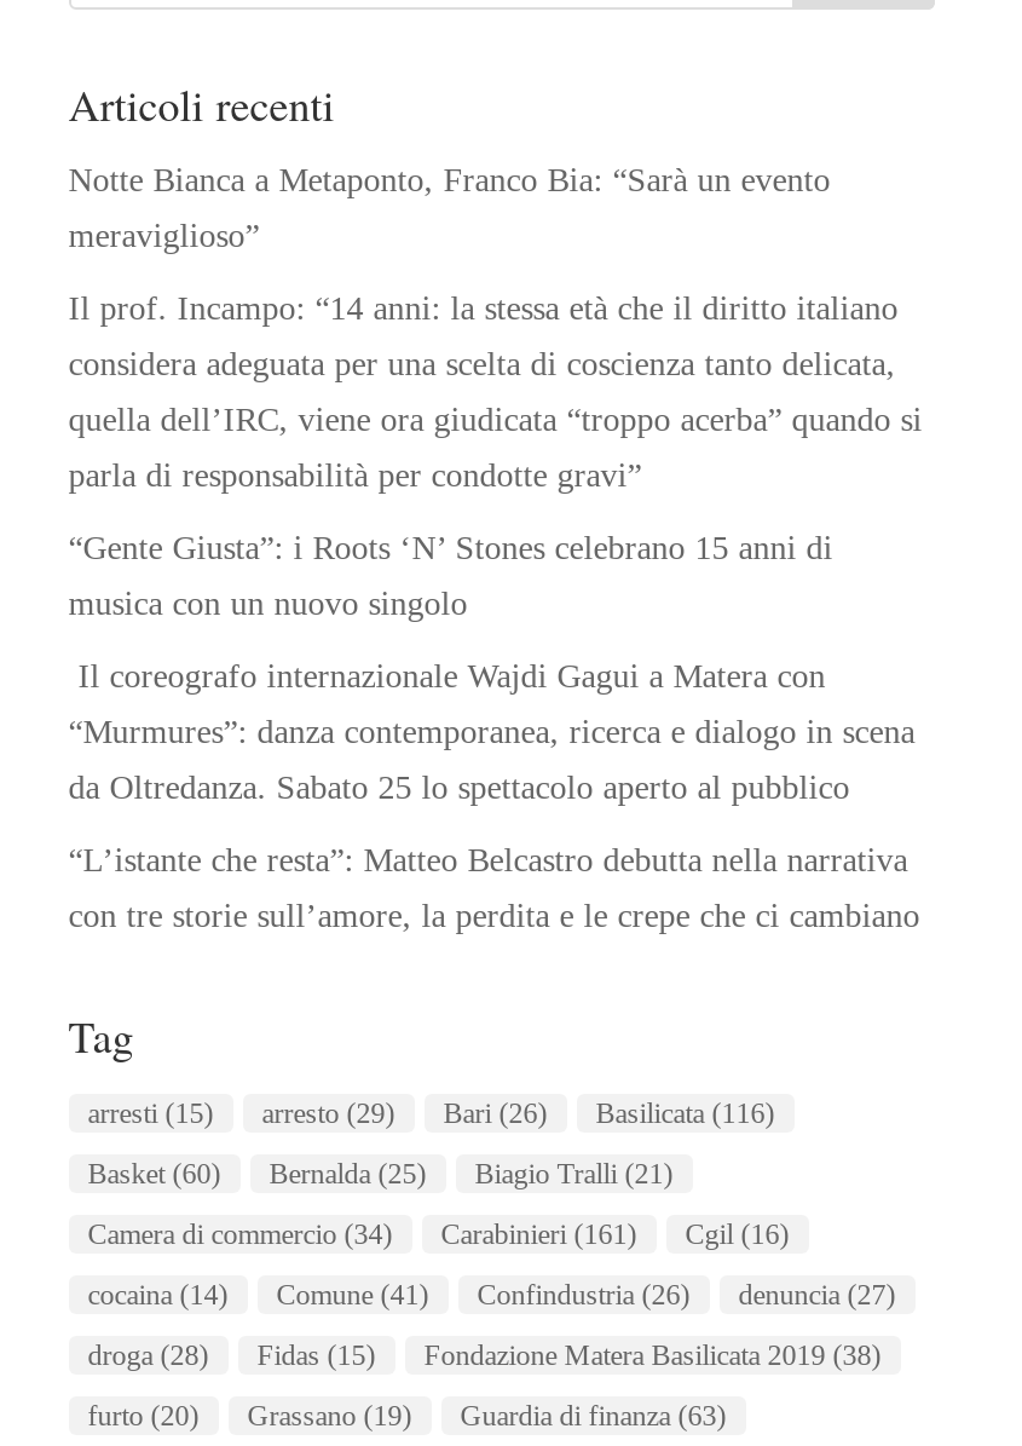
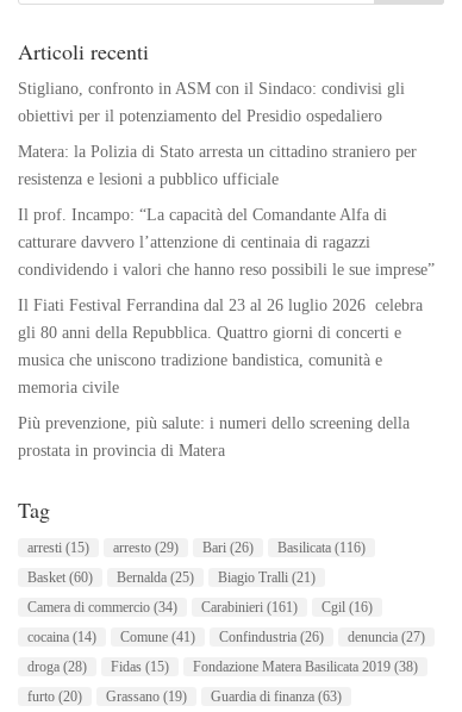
[68,161,830,198] Notte Bianca a Metaponto, Franco Bia: “Sarà un evento -> [18,80,405,98] Stigliano, confronto in ASM con il Sindaco: condivisi gli
[68,217,260,253] meraviglioso” -> [18,107,382,125] obiettivi per il potenziamento del Presidio ospedaliero
[68,290,898,326] Il prof. Incampo: “14 anni: la stessa età che il diritto italiano -> [18,143,417,161] Matera: la Polizia di Stato arresta un cittadino straniero per
[68,345,896,382] considera adeguata per una scelta di coscienza tanto delicata, -> [18,170,278,188] resistenza e lesioni a pubblico ufficiale
[68,401,922,437] quella dell’IRC, viene ora giudicata “troppo acerba” quando si -> [18,206,387,224] Il prof. Incampo: “La capacità del Comandante Alfa di
[68,457,642,493] parla di responsabilità per condotte gravi” -> [18,234,370,251] catturare davvero l’attenzione di centinaia di ragazzi
[68,529,833,566] “Gente Giusta”: i Roots ‘N’ Stones celebrano 15 anni di -> [18,261,434,279] condividendo i valori che hanno reso possibili le sue imprese”
[68,585,468,621] musica con un nuovo singolo -> [18,297,422,315] Il Fiati Festival Ferrandina dal 23 al 26 luglio 2026 celebra
[68,658,826,694] Il coreografo internazionale Wajdi Gagui a Matera con -> [18,324,401,342] gli 80 anni della Repubblica. Quattro giorni di concerti e
[68,713,915,749] “Murmures”: danza contemporanea, ricerca e dialogo in scena -> [18,351,382,369] musica che uniscono tradizione bandistica, comunità e
[68,769,850,805] da Oltredanza. Sabato 25 lo spettacolo aperto al pubblico -> [18,379,119,397] memoria civile
[68,841,908,878] “L’istante che resta”: Matteo Belcastro debutta nella narrativa -> [18,415,409,432] Più prevenzione, più salute: i numeri dello screening della
[68,897,920,933] con tre storie sull’amore, la perdita e le crepe che ci cambiano -> [18,442,225,460] prostata in provincia di Matera

